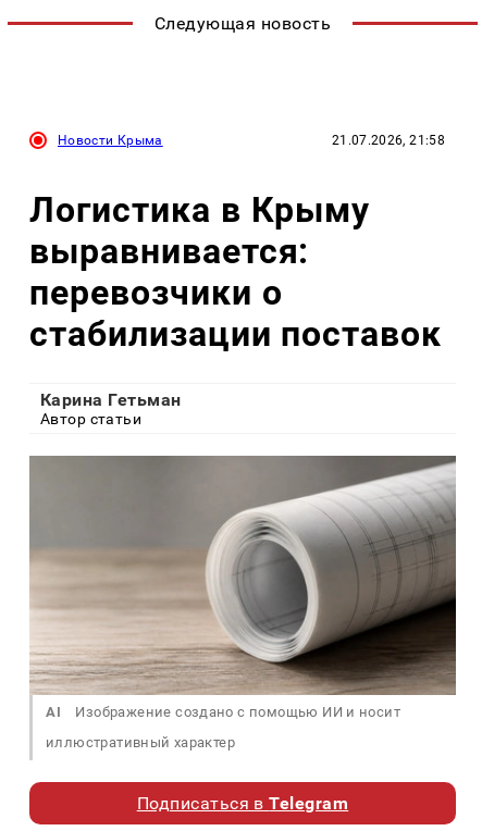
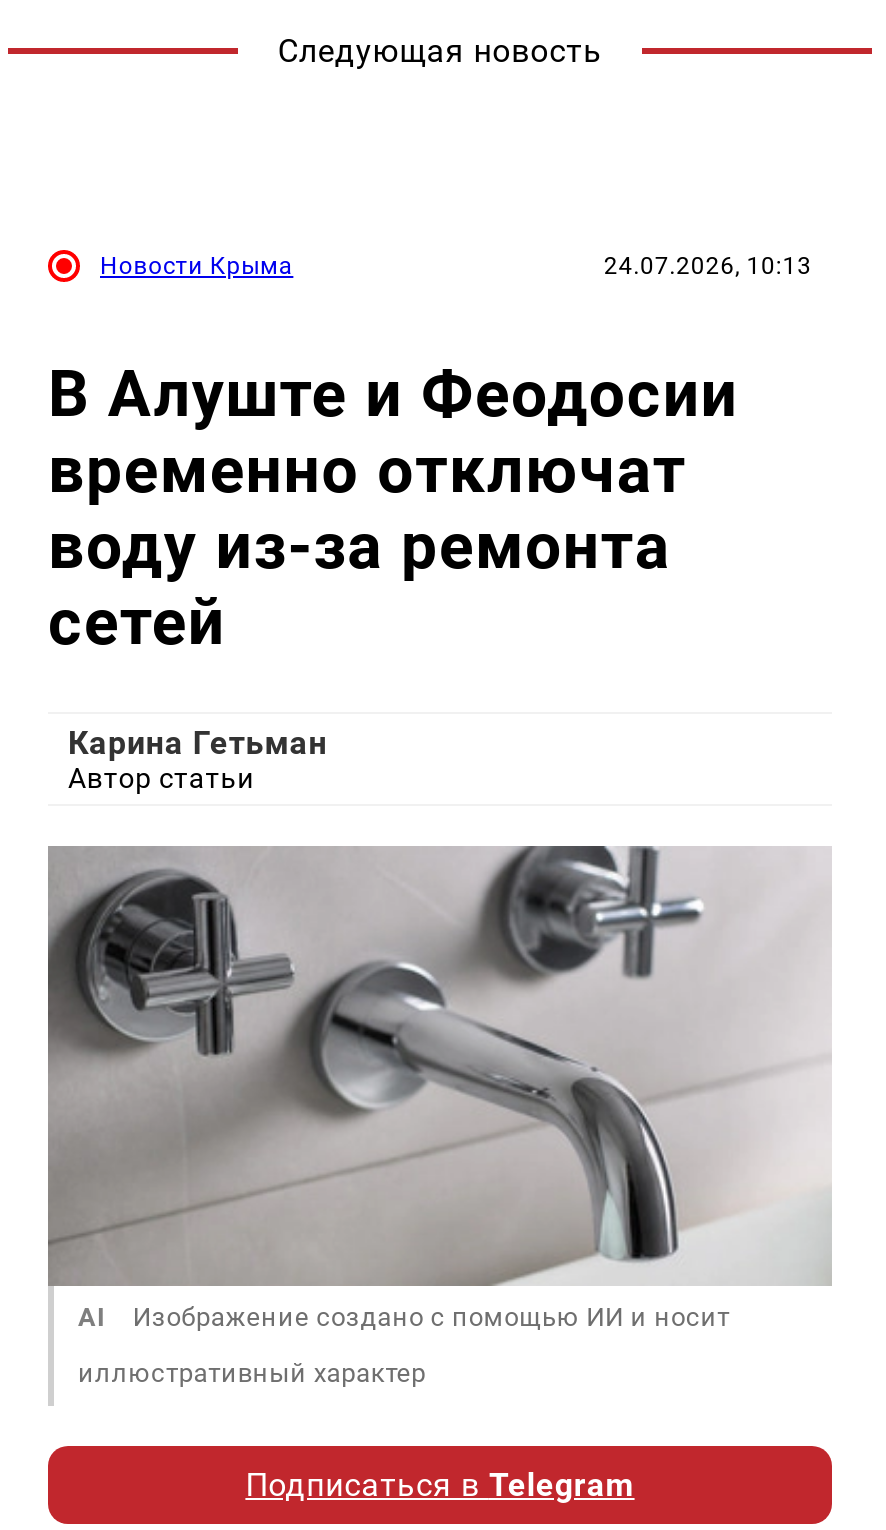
[332,133,445,148] 21.07.2026, 21:58 -> [604,252,812,280] 24.07.2026, 10:13
[29,189,442,354] Логистика в Крыму | выравнивается: | перевозчики о | стабилизации поставок -> [48,355,738,659] В Алуште и Феодосии | временно отключат | воду из-за ремонта | сетей
[29,456,457,695] [image] -> [48,846,832,1286] [image]

